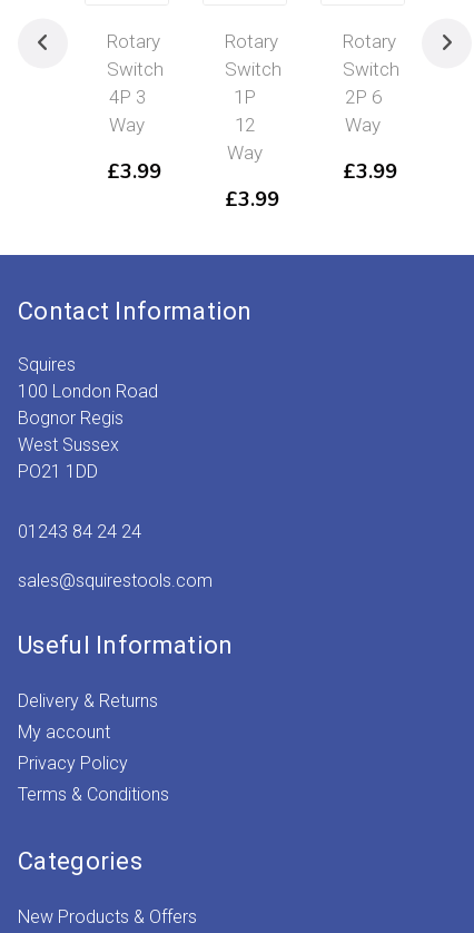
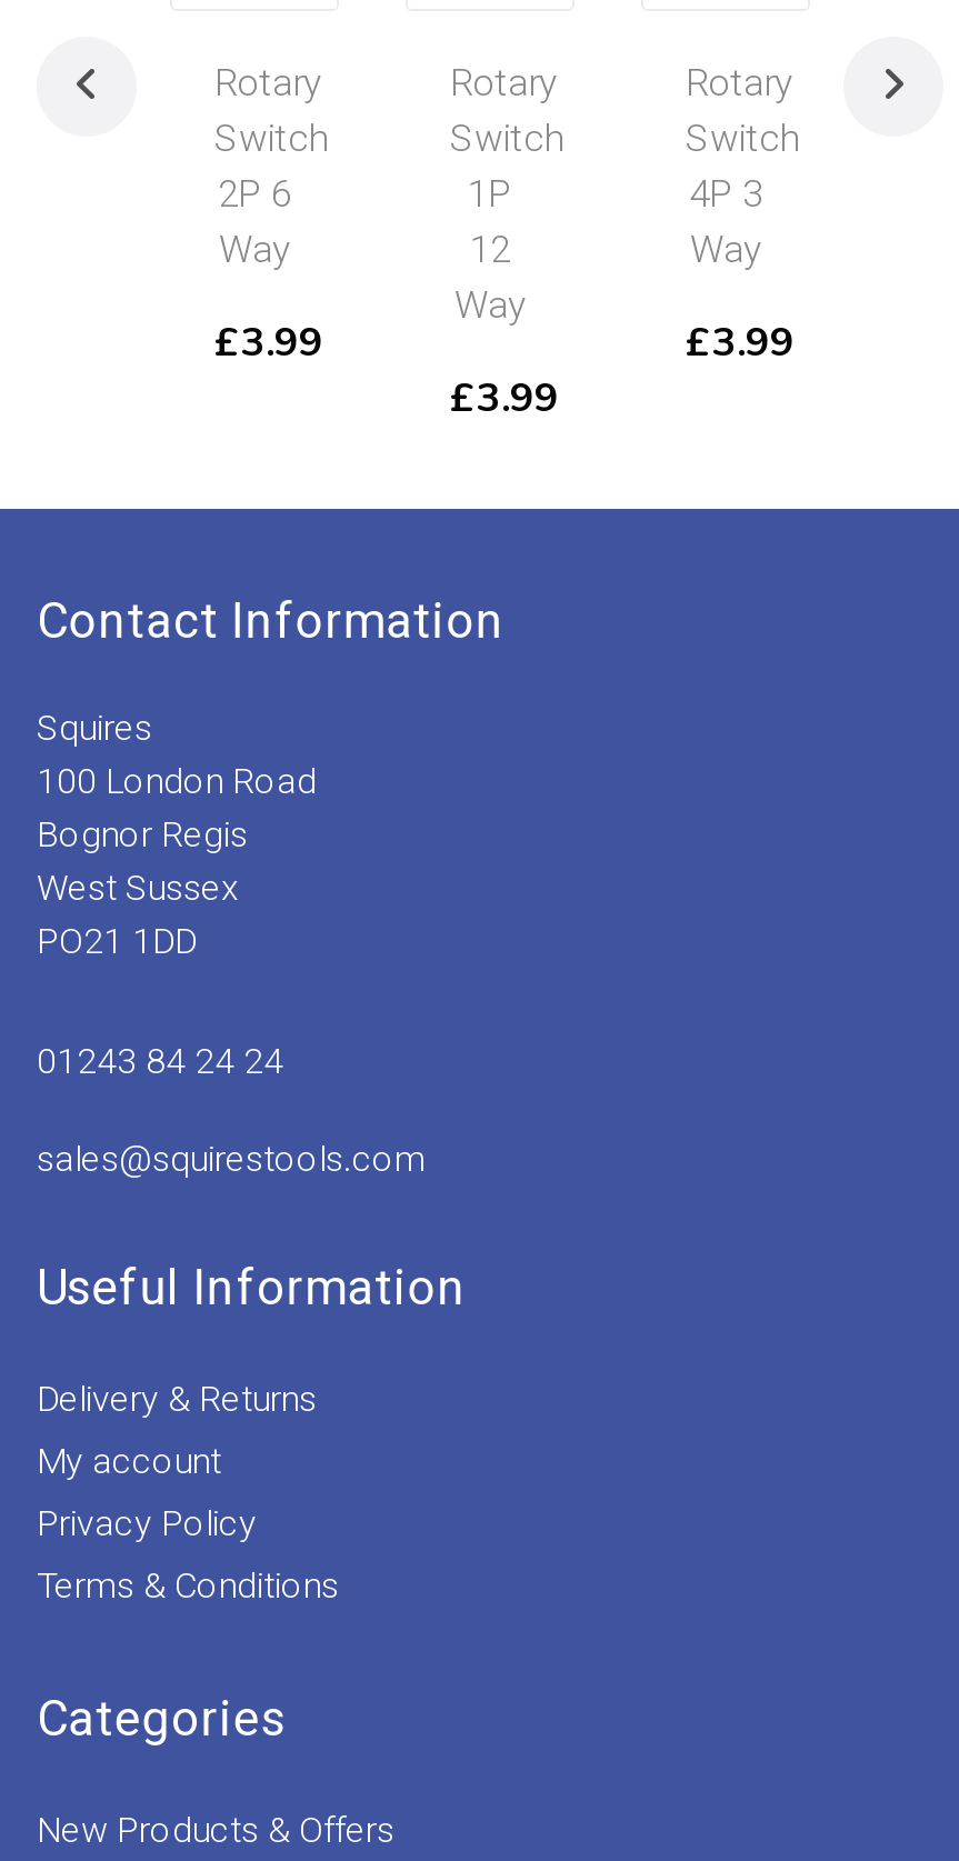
[108,86,145,108] 4P 3 -> [218,171,291,216] 2P 6
[344,86,381,108] 2P 6 -> [689,171,762,216] 4P 3

